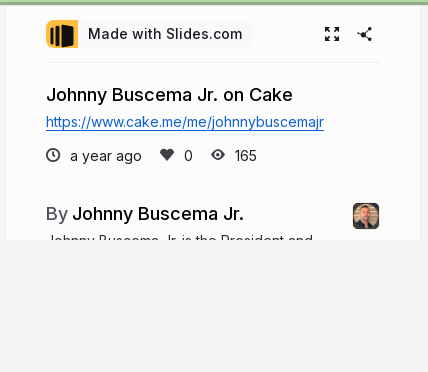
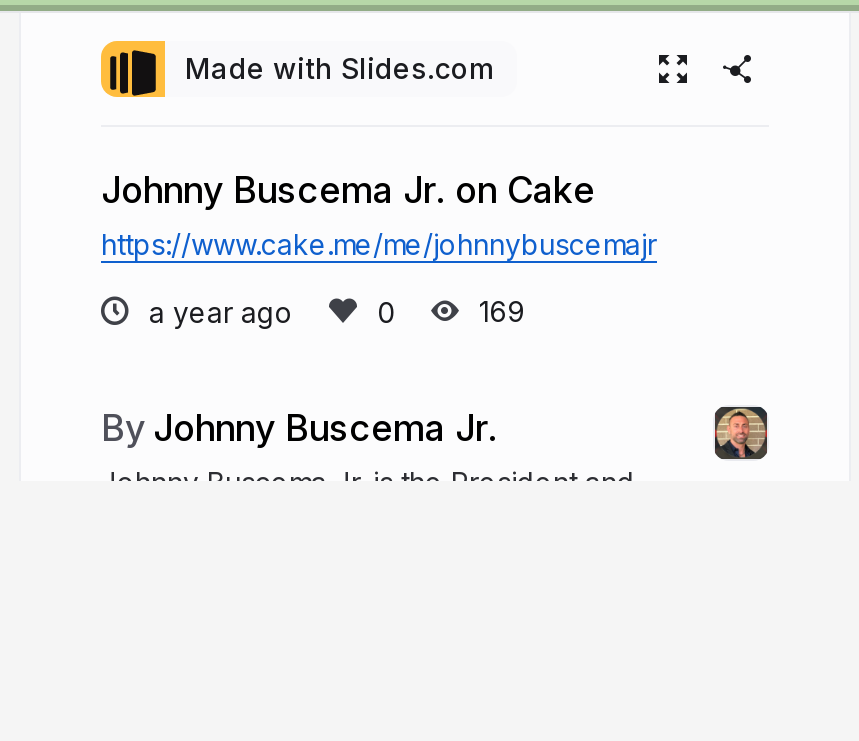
[235,147,257,164] 165 -> [479,294,525,328] 169

